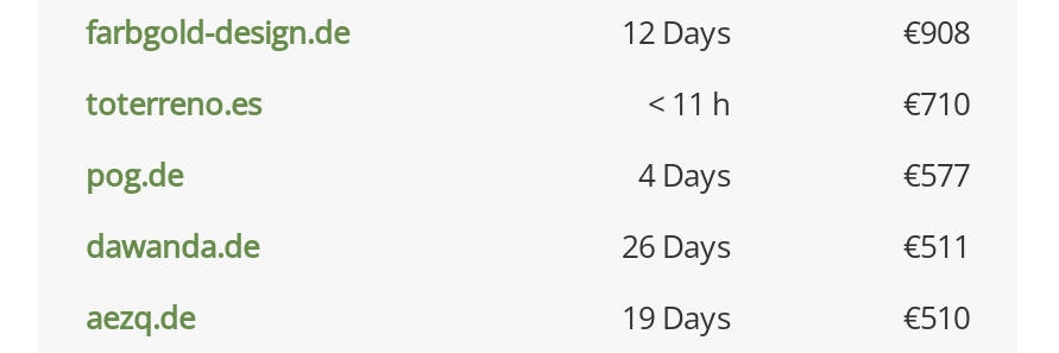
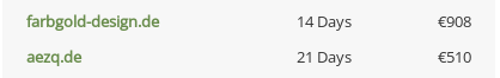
[622,11,731,53] 12 Days -> [296,11,351,32] 14 Days
[86,82,970,267] toterreno.es | < 11 h | €710 | pog.de | 4 Days | €577 | dawanda.de | 26 Days | €511 -> none
[622,296,731,339] 19 Days -> [296,46,351,67] 21 Days

